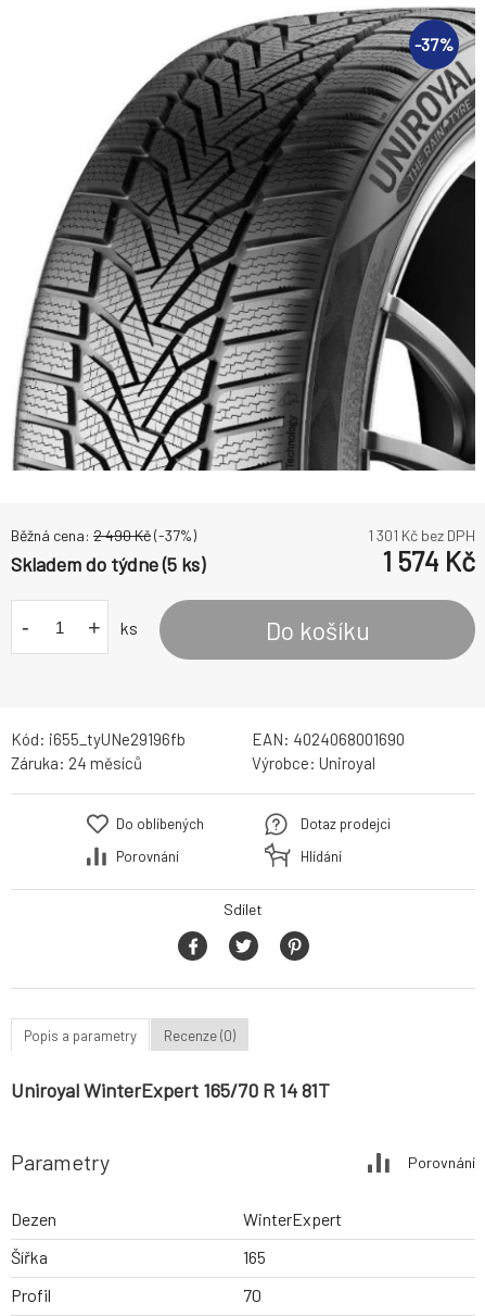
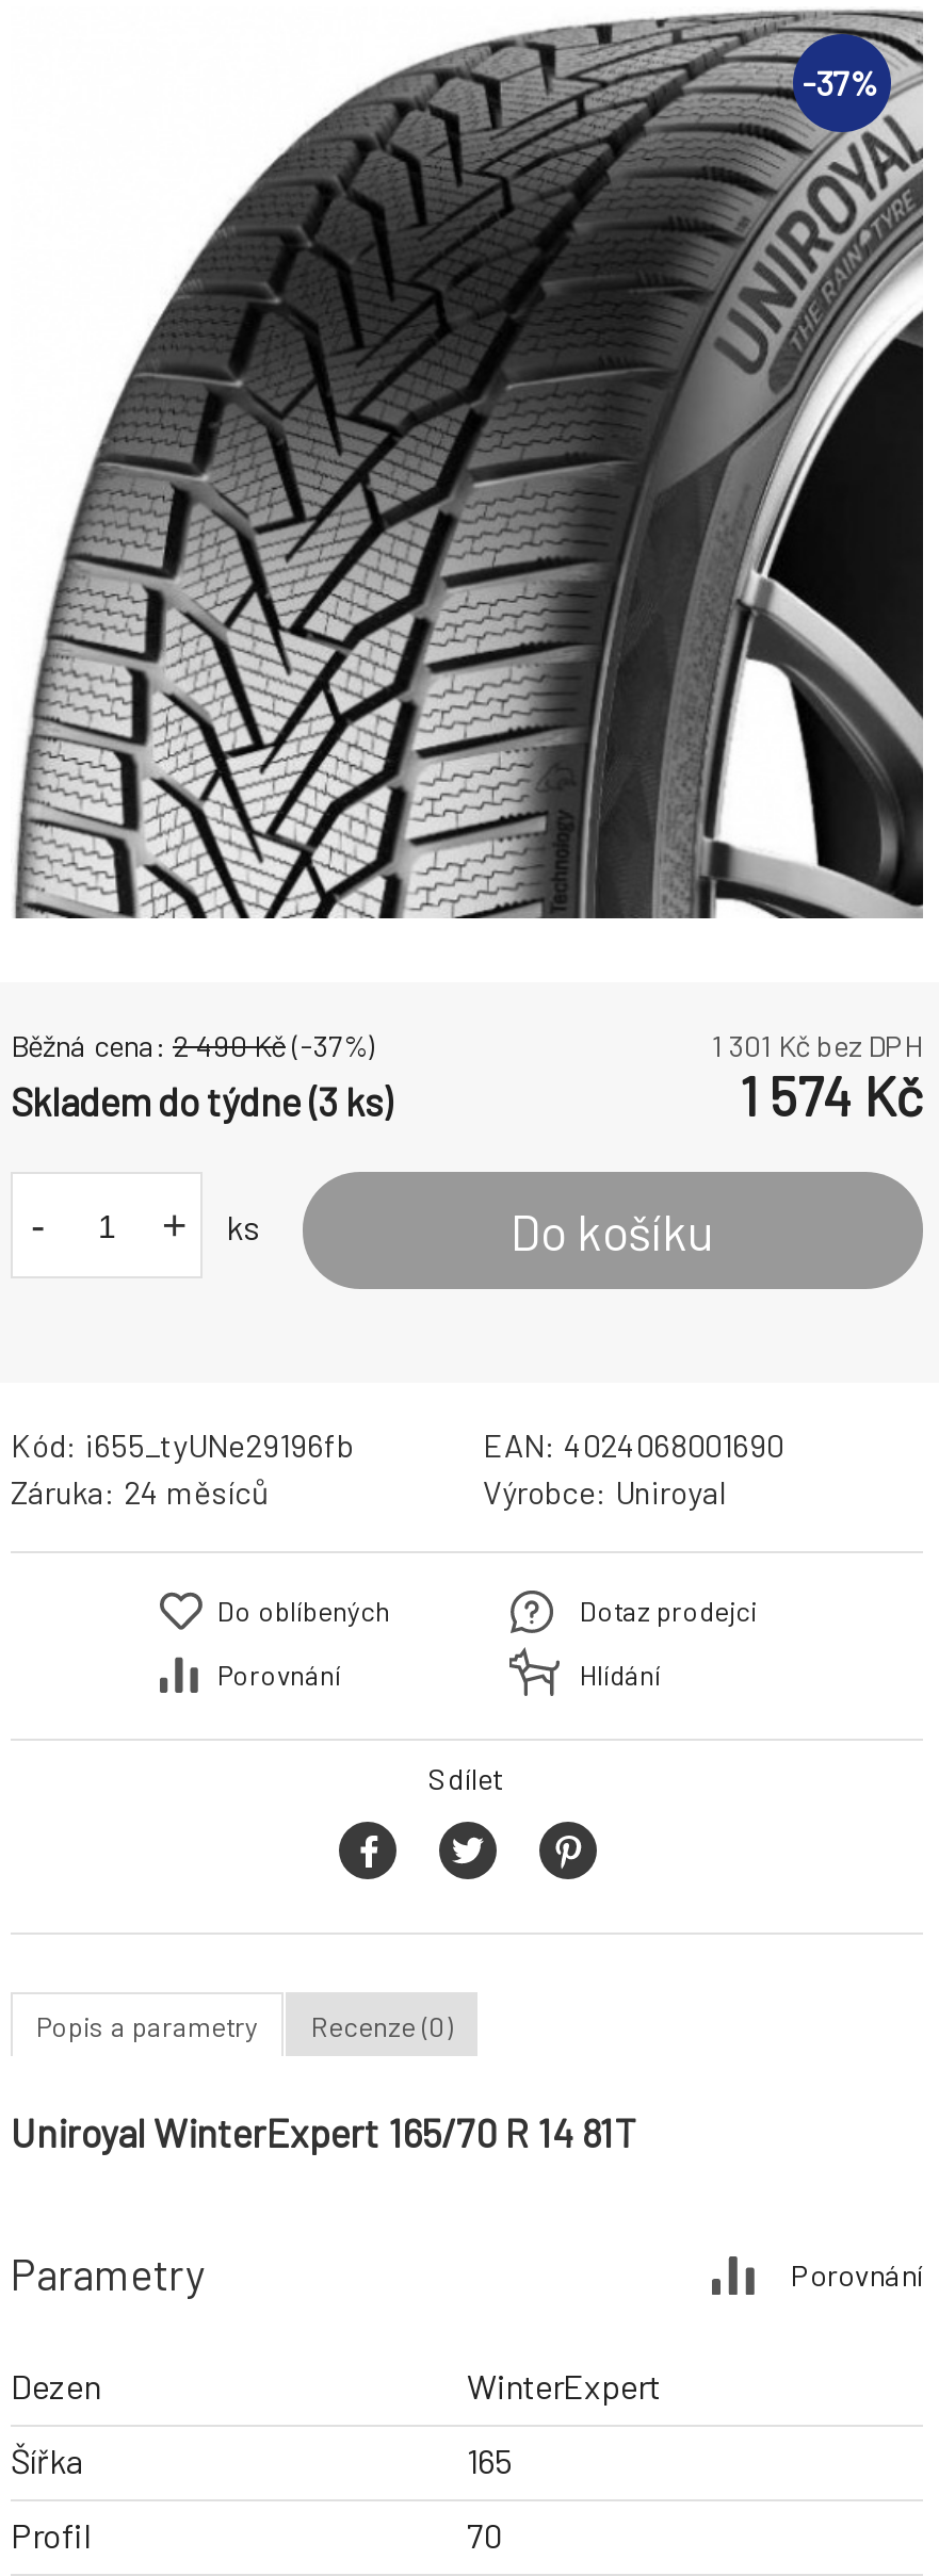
[11,552,205,576] Skladem do týdne (5 ks) -> [11,1079,392,1125] Skladem do týdne (3 ks)

